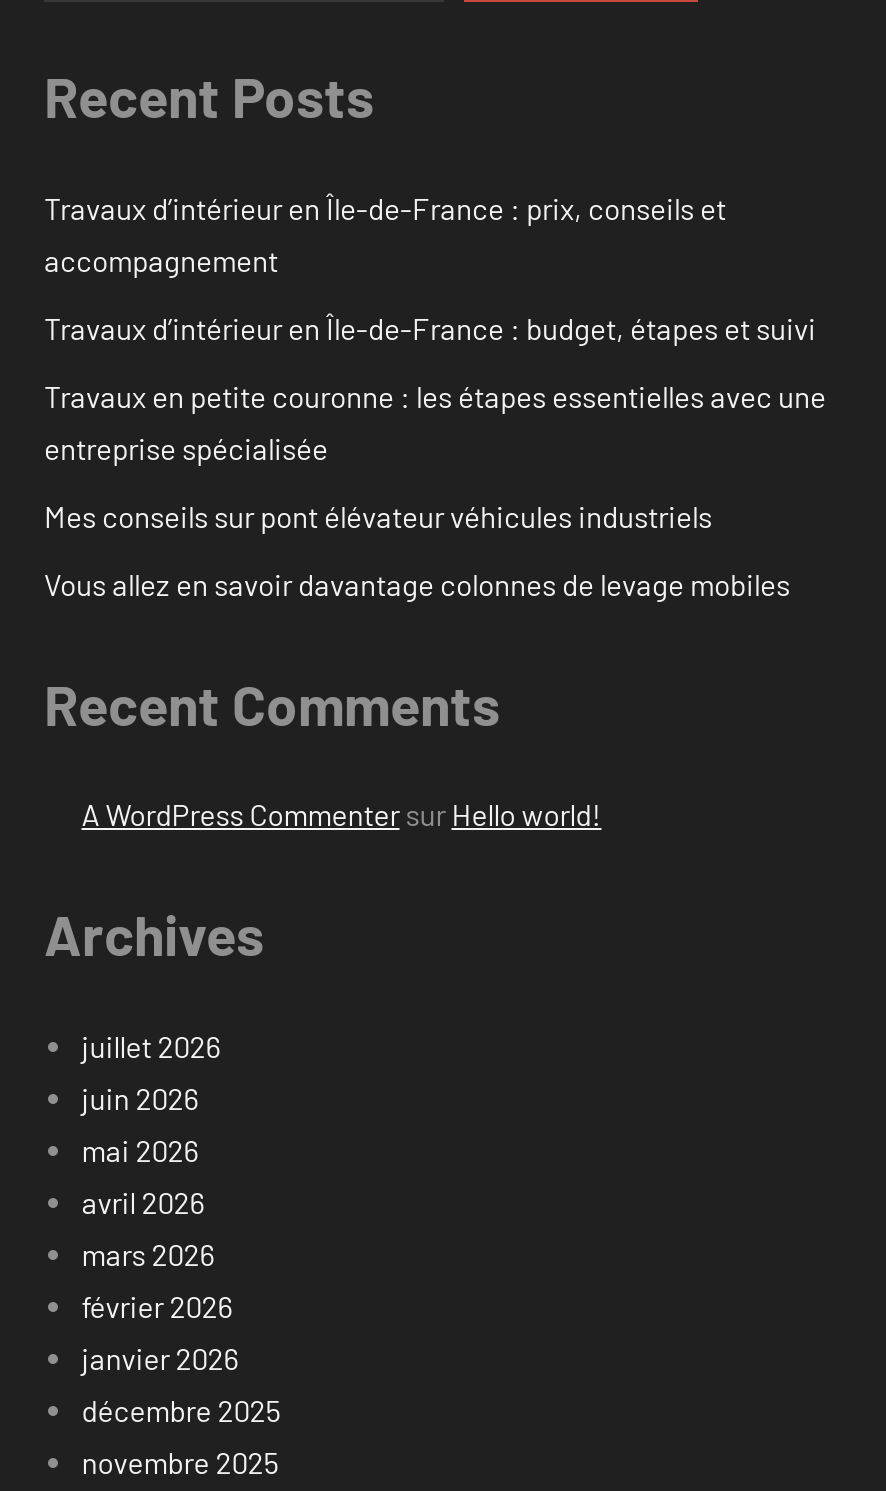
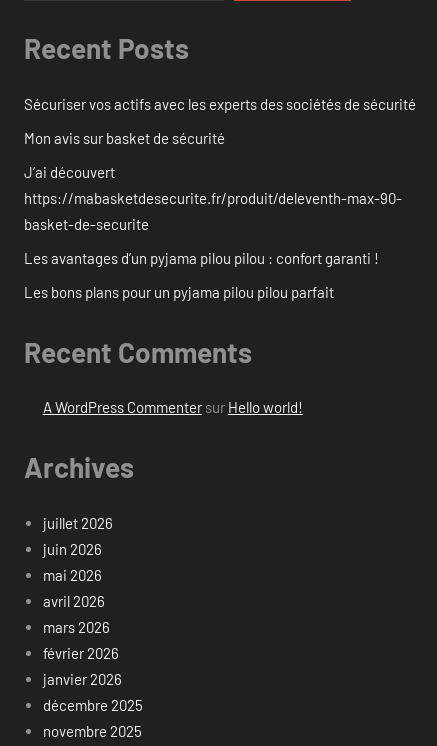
[44,190,726,278] Travaux d’intérieur en Île-de-France : prix, conseils et | accompagnement -> [24,95,416,113] Sécuriser vos actifs avec les experts des sociétés de sécurité
[44,310,816,346] Travaux d’intérieur en Île-de-France : budget, étapes et suivi -> [24,129,225,147] Mon avis sur basket de sécurité
[44,378,826,466] Travaux en petite couronne : les étapes essentielles avec une | entreprise spécialisée -> [24,163,402,233] J’ai découvert | https://mabasketdesecurite.fr/produit/deleventh-max-90- | basket-de-securite
[44,498,712,534] Mes conseils sur pont élévateur véhicules industriels -> [24,249,379,267] Les avantages d’un pyjama pilou pilou : confort garanti !
[44,566,790,602] Vous allez en savoir davantage colonnes de levage mobiles -> [24,283,334,301] Les bons plans pour un pyjama pilou pilou parfait

